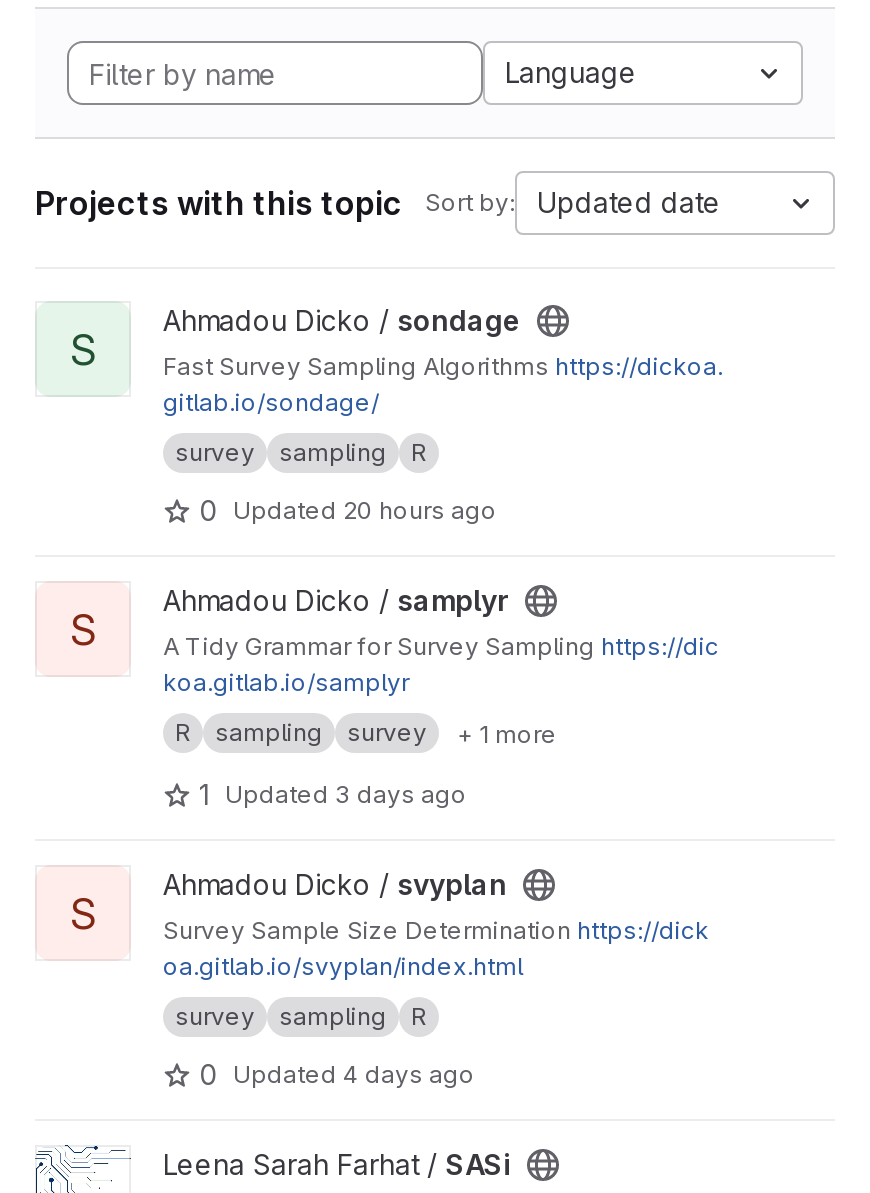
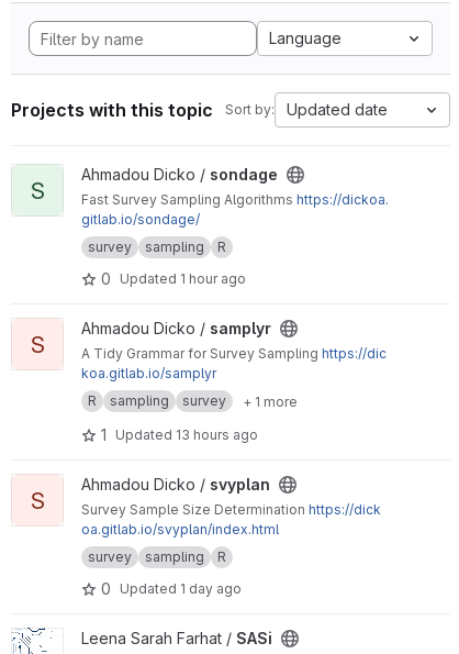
[199,493,497,527] 0 Updated 20 hours ago -> [101,269,246,288] 0 Updated 1 hour ago
[199,777,467,811] 1 Updated 3 days ago -> [101,425,258,444] 1 Updated 13 hours ago
[199,1057,475,1091] 0 Updated 4 days ago -> [101,579,242,598] 0 Updated 1 day ago

